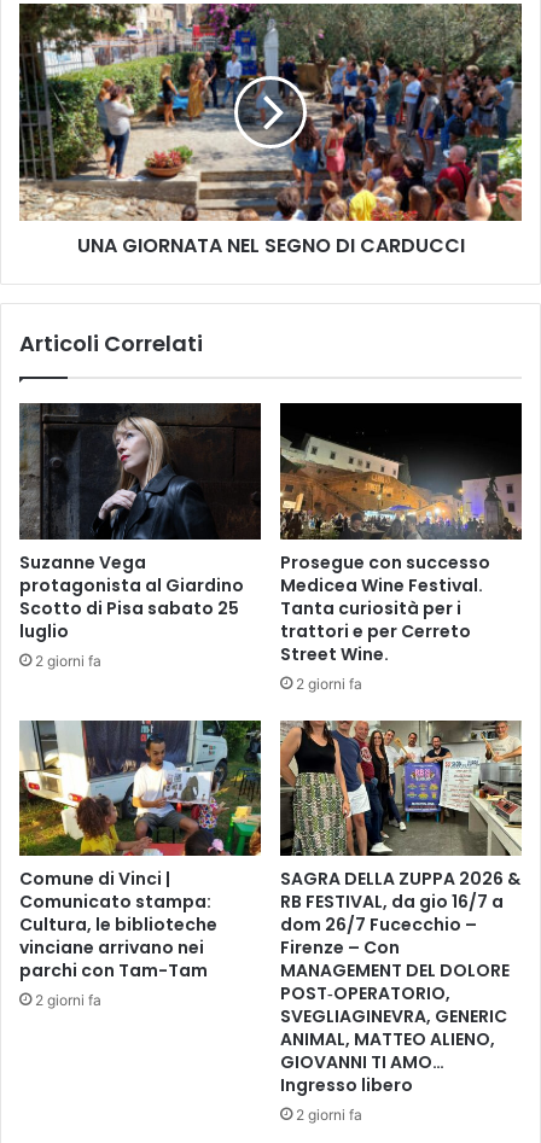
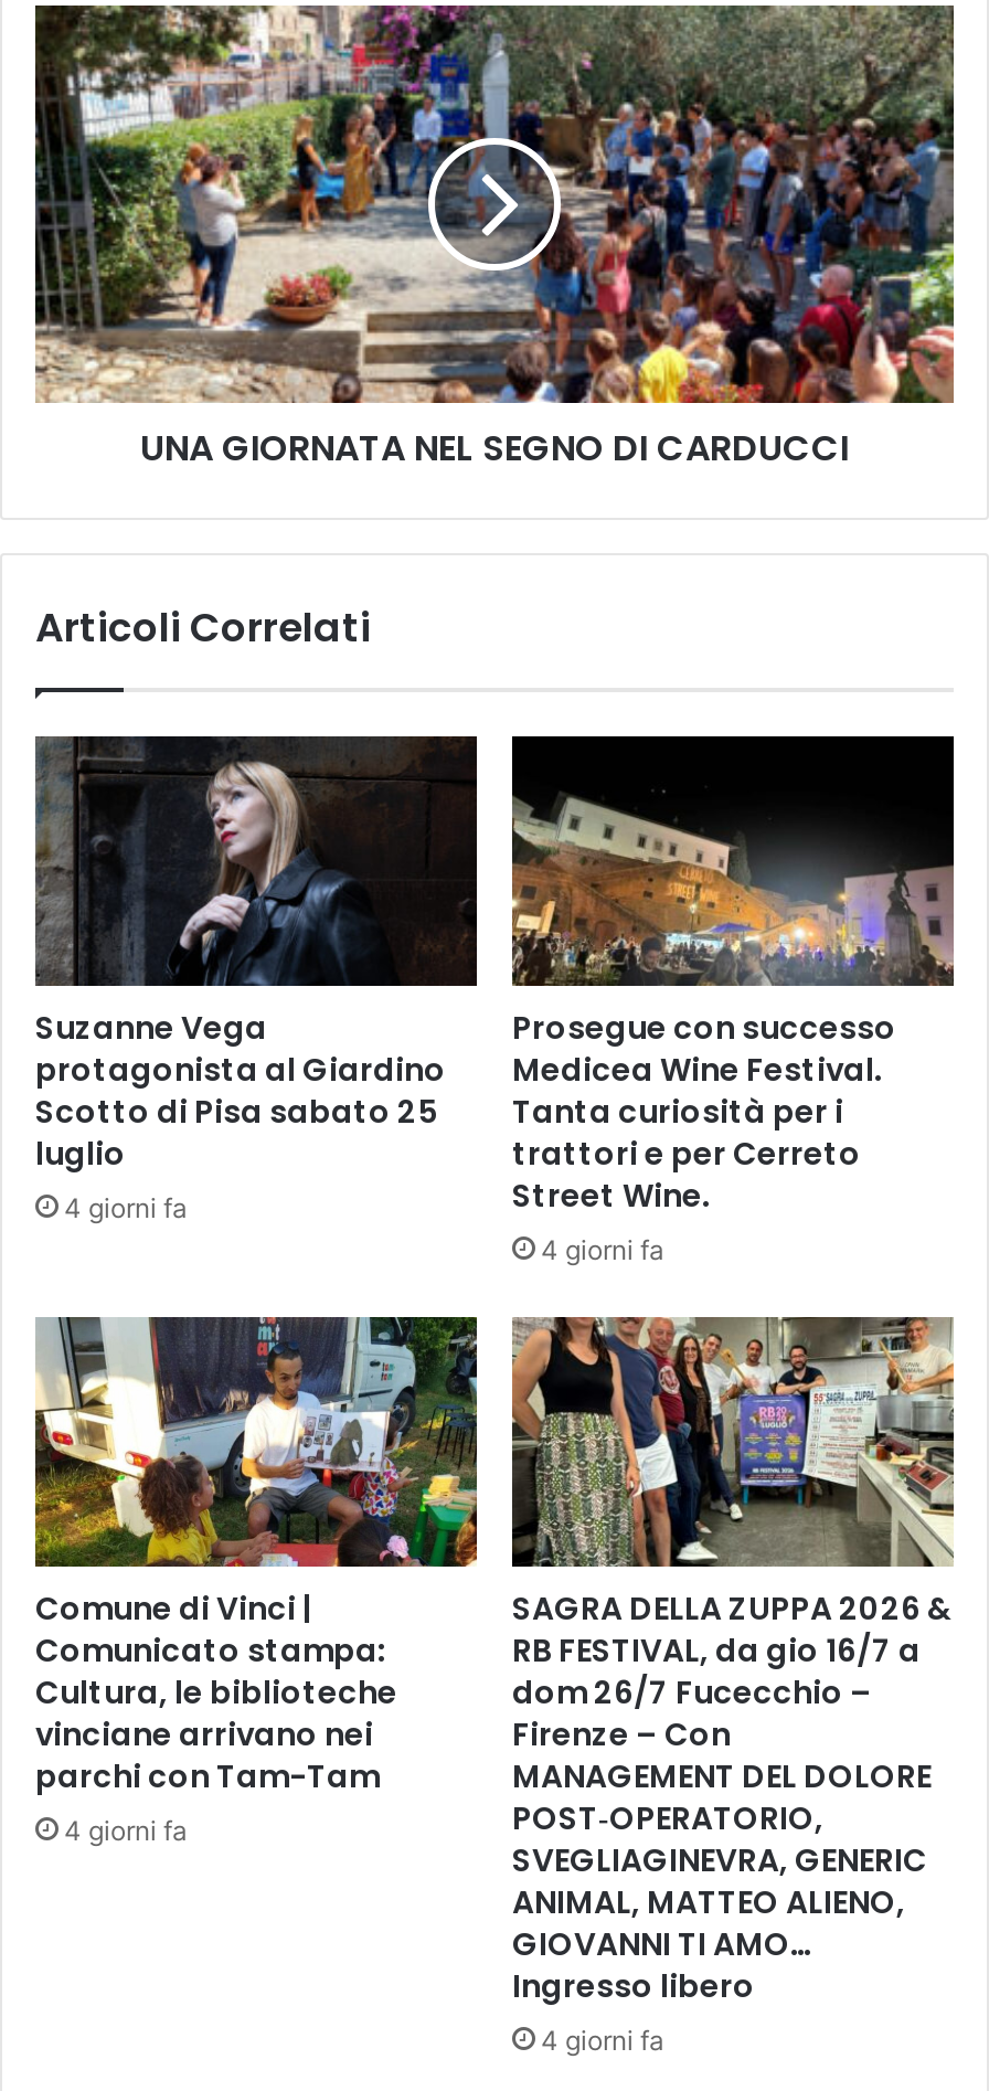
[35,651,101,670] 2 giorni fa -> [64,1192,188,1225] 4 giorni fa
[296,674,362,692] 2 giorni fa -> [541,1234,664,1267] 4 giorni fa
[35,992,101,1010] 2 giorni fa -> [64,1813,188,1846] 4 giorni fa
[296,1106,362,1124] 2 giorni fa -> [541,2024,664,2057] 4 giorni fa

